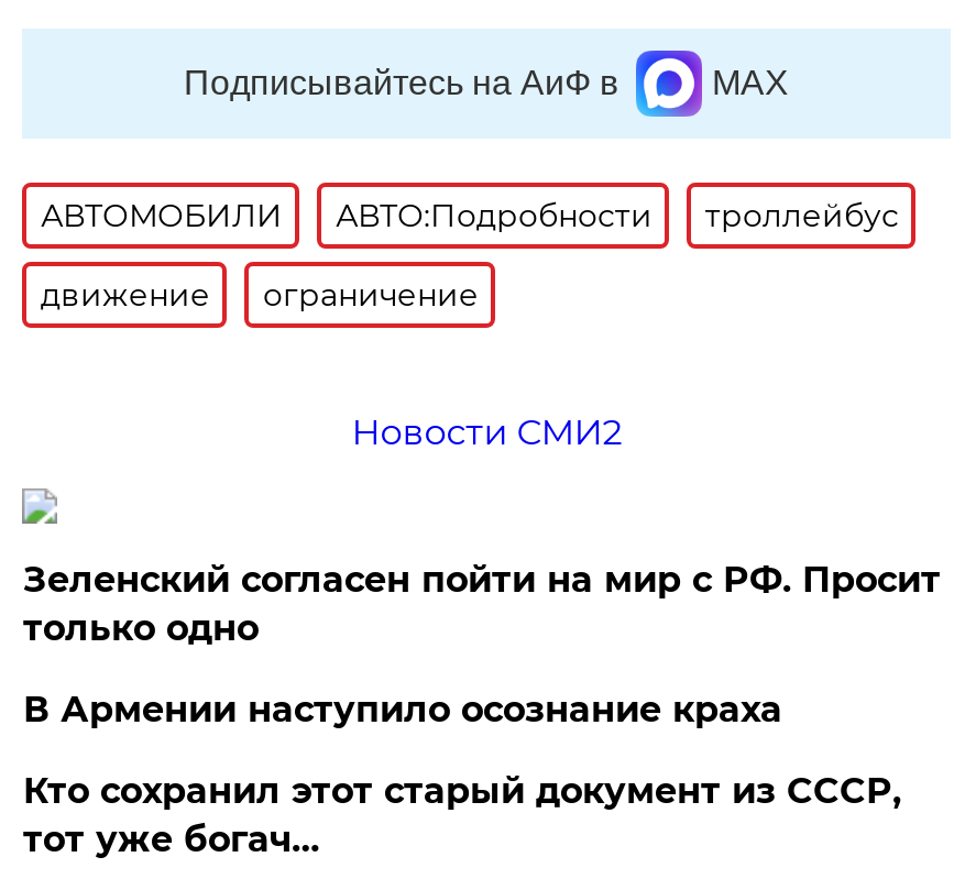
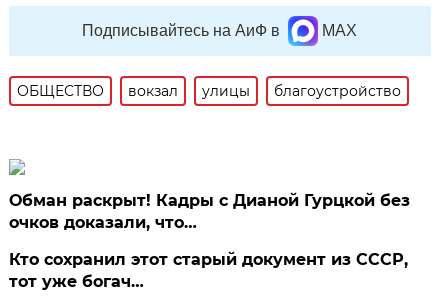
[40,196,899,453] АВТОМОБИЛИ | АВТО:Подробности | троллейбус | движение | ограничение | Новости СМИ2 -> [17,82,401,100] ОБЩЕСТВО | вокзал | улицы | благоустройство
[23,559,941,730] Зеленский согласен пойти на мир с РФ. Просит | только одно | В Армении наступило осознание краха -> [9,191,410,232] Обман раскрыт! Кадры с Дианой Гурцкой без | очков доказали, что…

